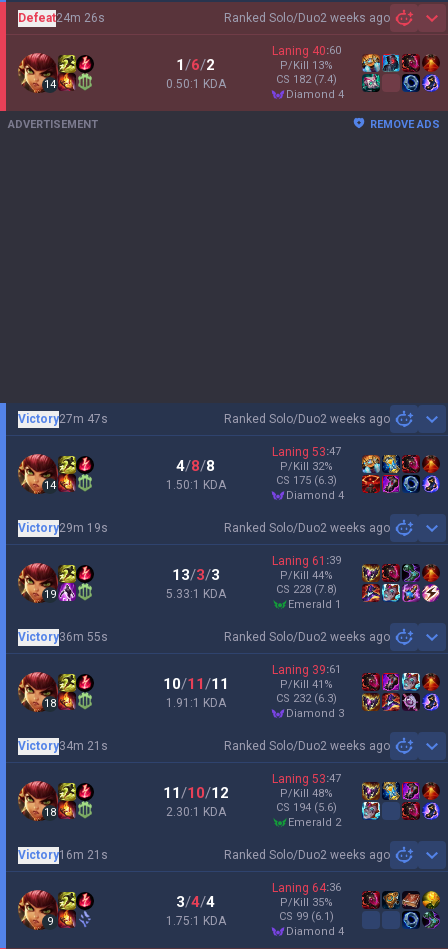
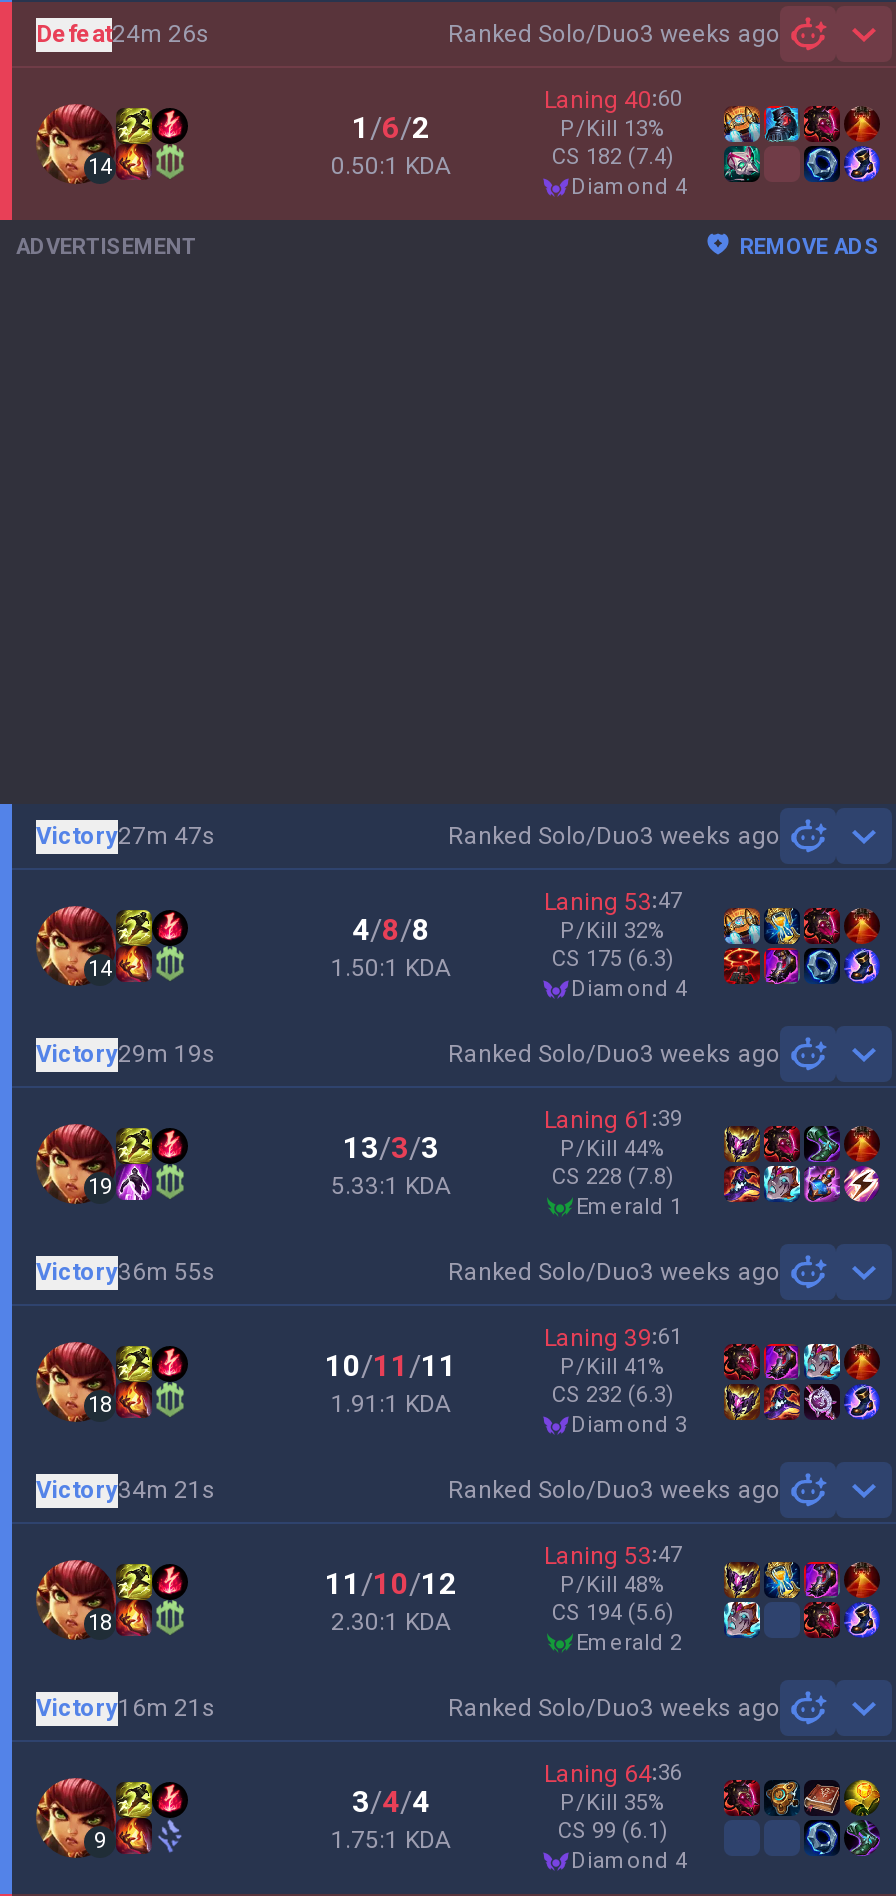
[224,10,390,25] Ranked Solo/Duo2 weeks ago -> [448,19,780,48] Ranked Solo/Duo3 weeks ago
[224,411,390,426] Ranked Solo/Duo2 weeks ago -> [448,821,780,850] Ranked Solo/Duo3 weeks ago
[224,520,390,535] Ranked Solo/Duo2 weeks ago -> [448,1039,780,1068] Ranked Solo/Duo3 weeks ago
[224,629,390,644] Ranked Solo/Duo2 weeks ago -> [448,1257,780,1286] Ranked Solo/Duo3 weeks ago
[224,738,390,753] Ranked Solo/Duo2 weeks ago -> [448,1475,780,1504] Ranked Solo/Duo3 weeks ago
[224,847,390,862] Ranked Solo/Duo2 weeks ago -> [448,1693,780,1722] Ranked Solo/Duo3 weeks ago

